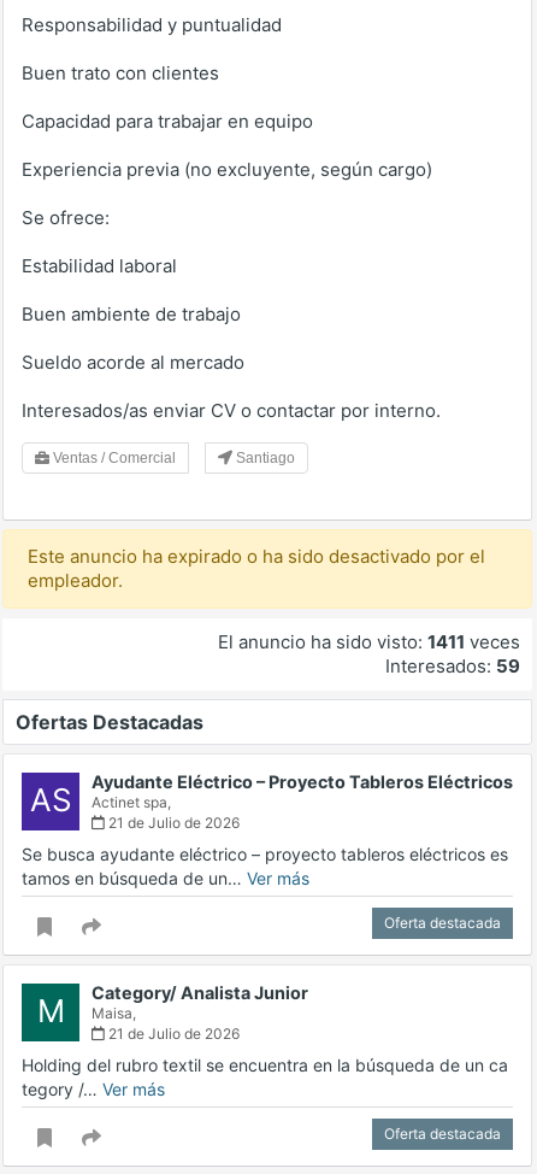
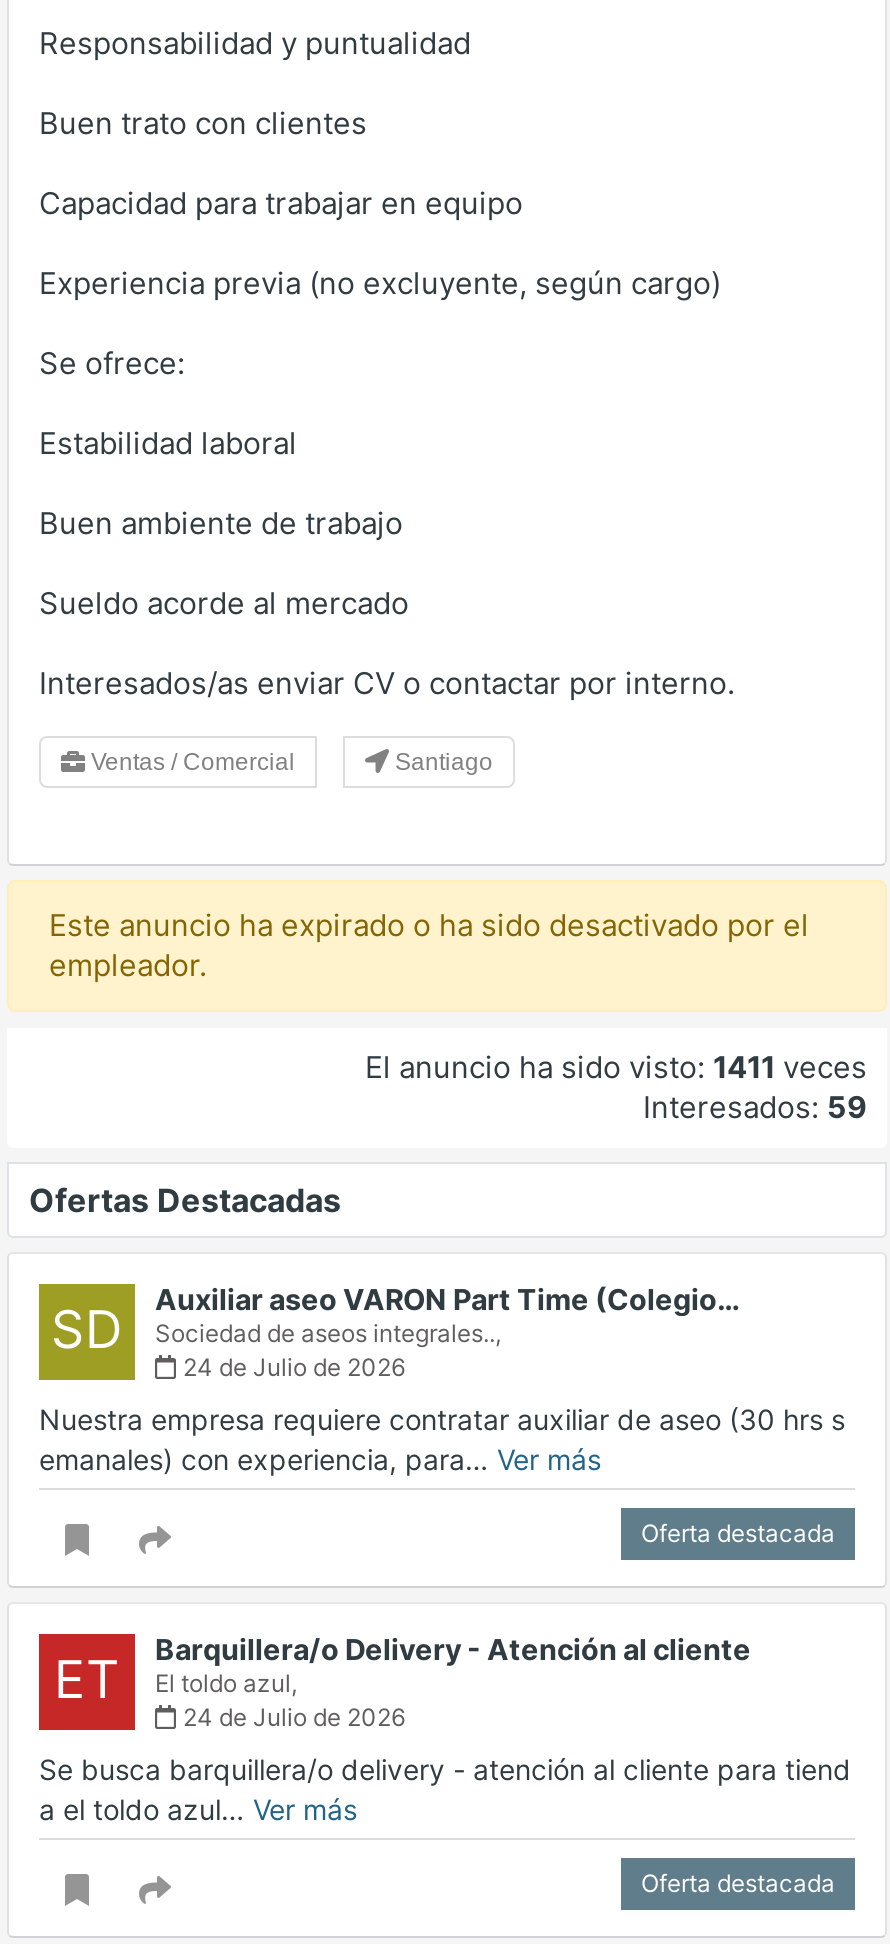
[29,771,513,832] AS | Ayudante Eléctrico – Proyecto Tableros Eléctricos | Actinet spa, | 21 de Julio de 2026 -> [51,1282,741,1382] SD | Auxiliar aseo VARON Part Time (Colegio… | Sociedad de aseos integrales.., | 24 de Julio de 2026
[22,844,508,888] Se busca ayudante eléctrico – proyecto tableros eléctricos es | tamos en búsqueda de un… Ver más -> [39,1402,845,1476] Nuestra empresa requiere contratar auxiliar de aseo (30 hrs s | emanales) con experiencia, para… Ver más
[37,982,308,1043] M | Category/ Analista Junior | Maisa, | 21 de Julio de 2026 -> [54,1632,751,1732] ET | Barquillera/o Delivery - Atención al cliente | El toldo azul, | 24 de Julio de 2026
[22,1055,508,1099] Holding del rubro textil se encuentra en la búsqueda de un ca | tegory /… Ver más -> [39,1752,851,1826] Se busca barquillera/o delivery - atención al cliente para tiend | a el toldo azul… Ver más

